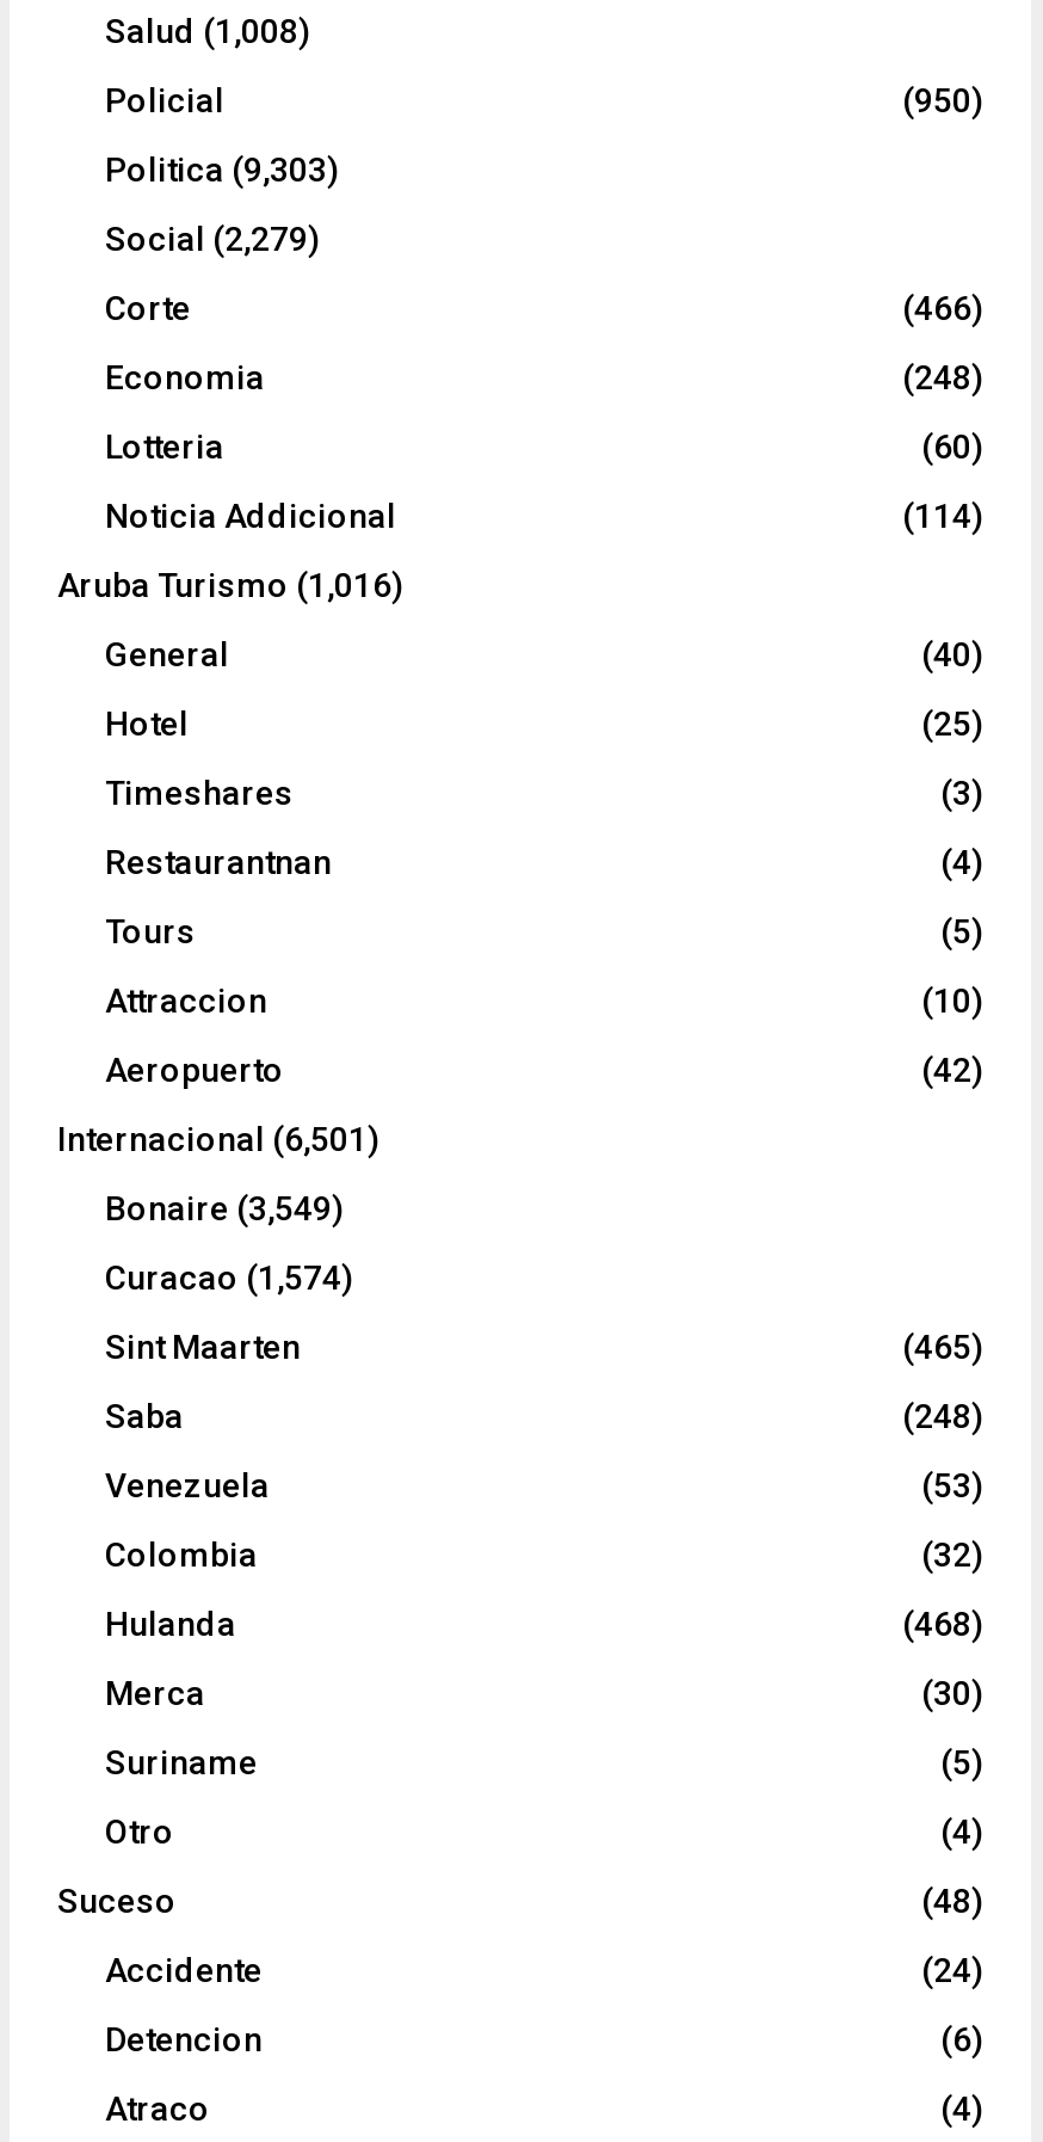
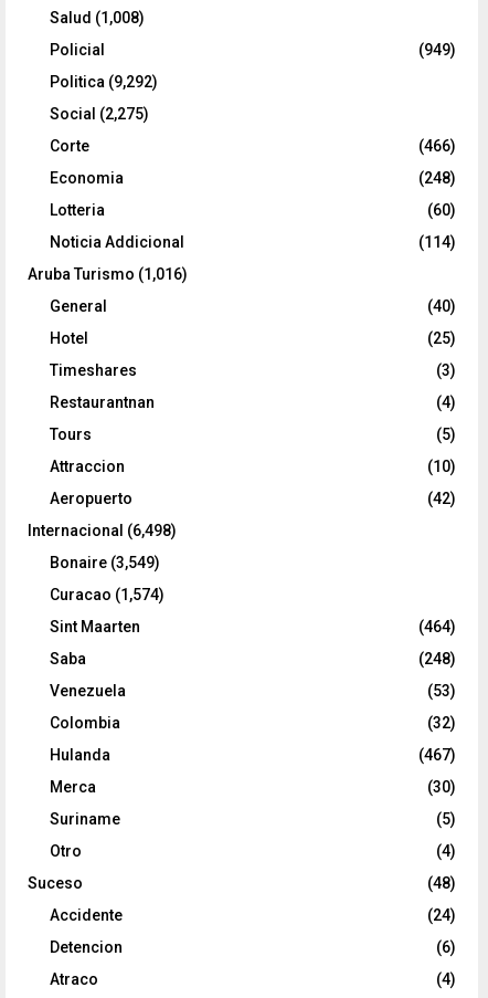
[902,80,983,118] (950) -> [418,40,456,58] (949)
[105,149,339,188] Politica (9,303) -> [50,73,158,90] Politica (9,292)
[105,219,320,257] Social (2,279) -> [50,105,149,122] Social (2,275)
[57,1119,379,1157] Internacional (6,501) -> [28,521,177,539] Internacional (6,498)
[902,1327,983,1365] (465) -> [418,617,456,635] (464)
[902,1604,983,1642] (468) -> [418,746,456,763] (467)

